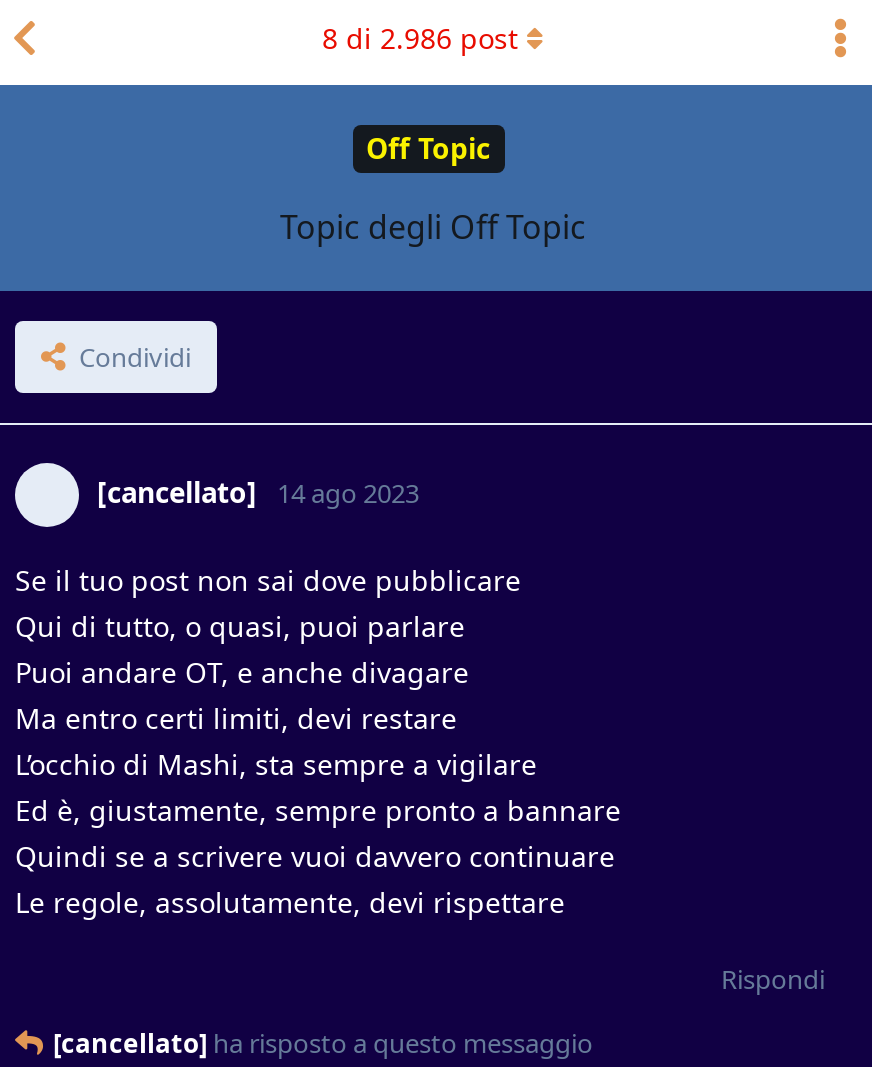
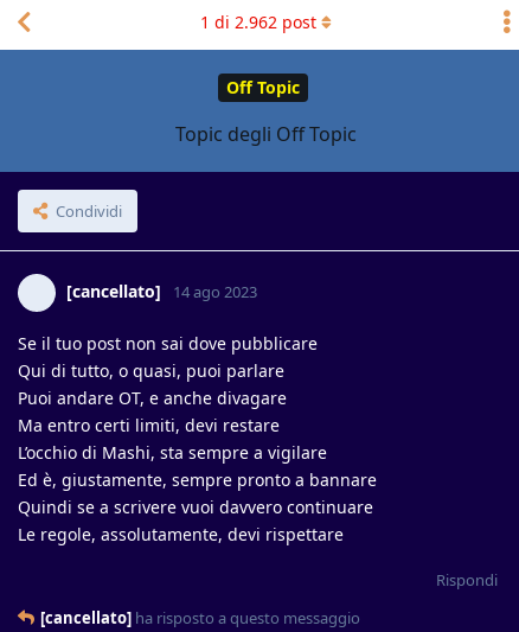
[322,19,518,57] 8 di 2.986 post -> [200,11,316,33] 1 di 2.962 post

